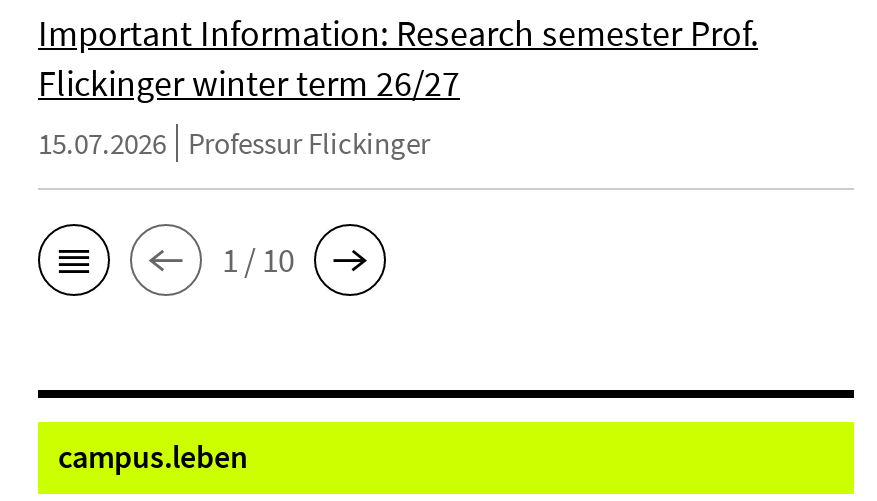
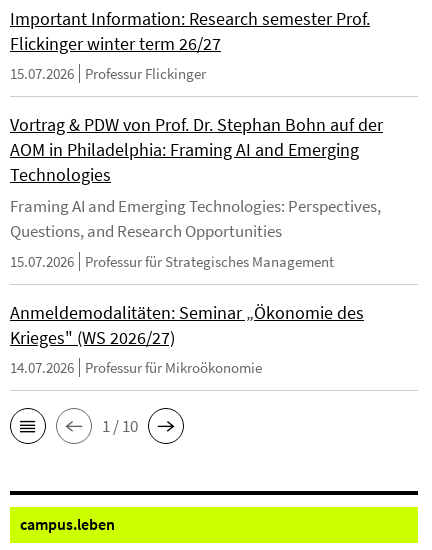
none -> [10,113,383,377] Vortrag & PDW von Prof. Dr. Stephan Bohn auf der | AOM in Philadelphia: Framing AI and Emerging | Technologies | Framing AI and Emerging Technologies: Perspectives, | Questions, and Research Opportunities | 15.07.2026 Professur für Strategisches Management | Anmeldemodalitäten: Seminar „Ökonomie des | Krieges" (WS 2026/27) | 14.07.2026 Professur für Mikroökonomie

